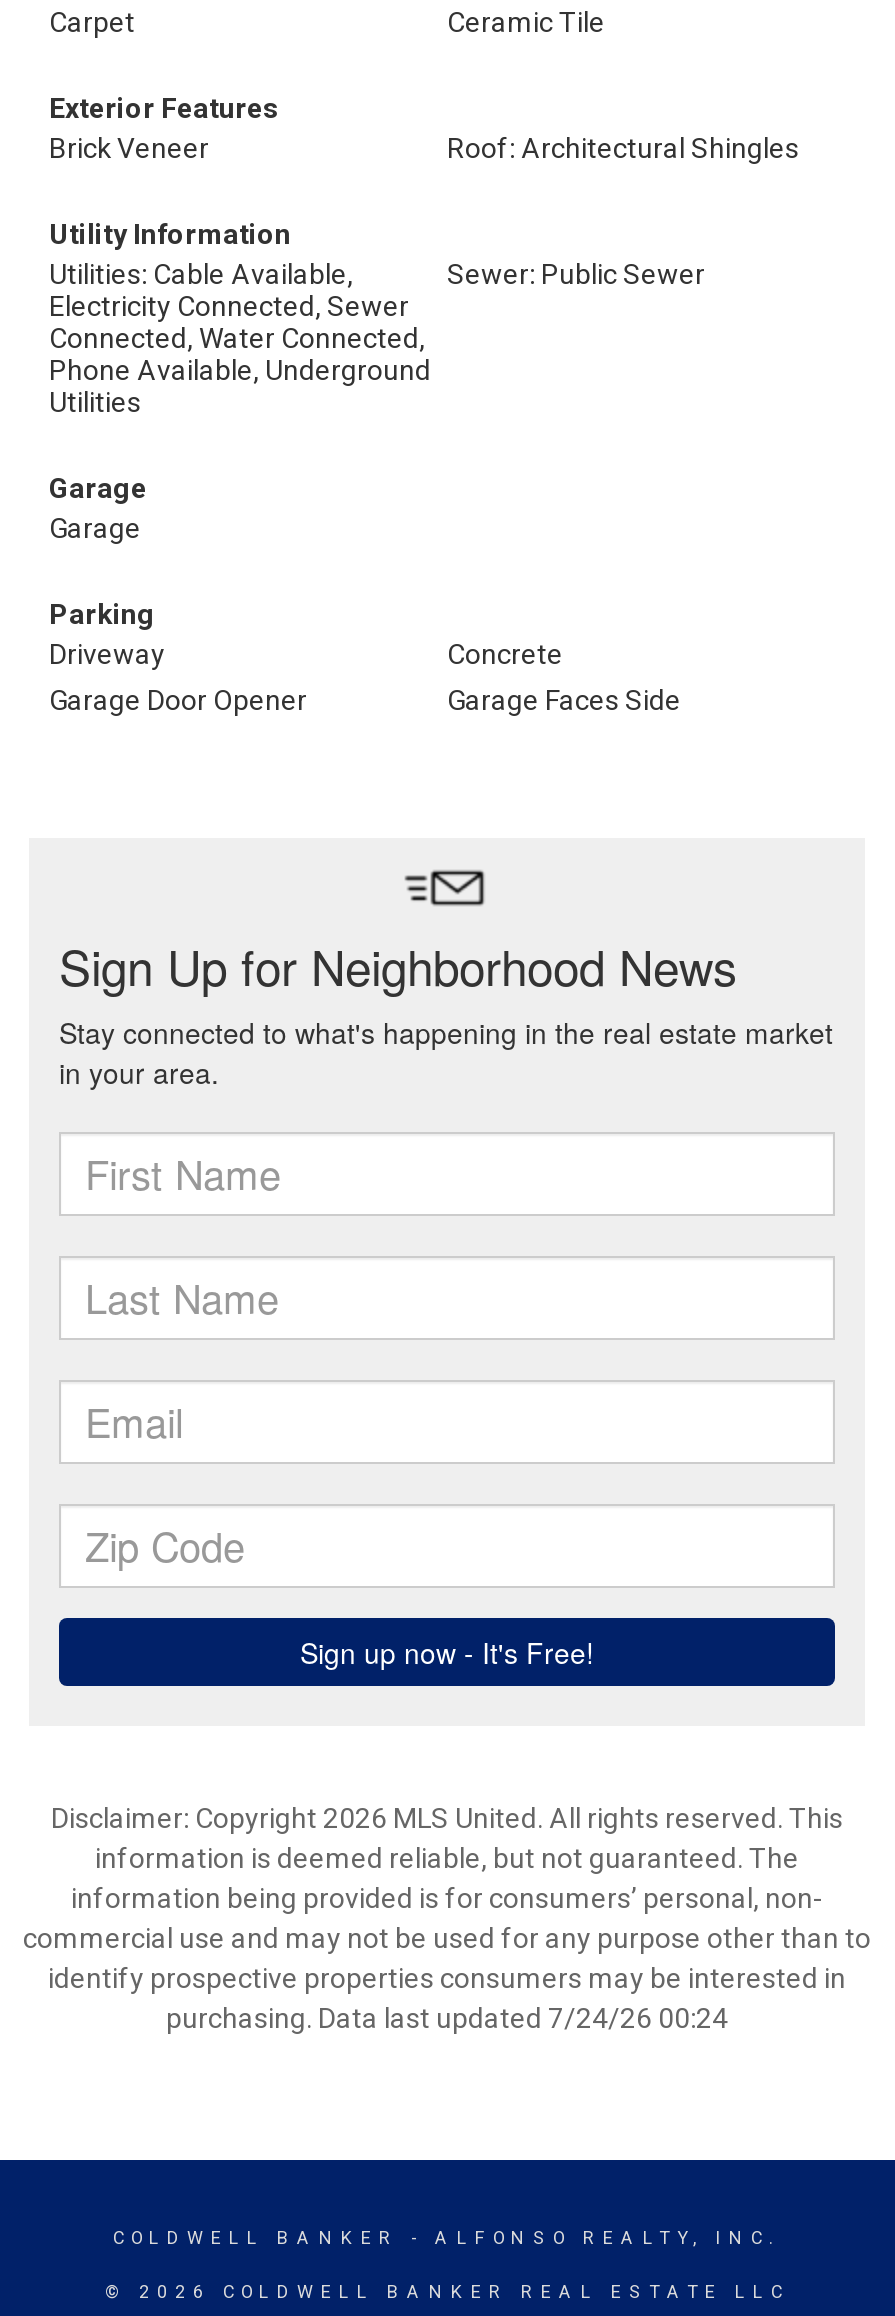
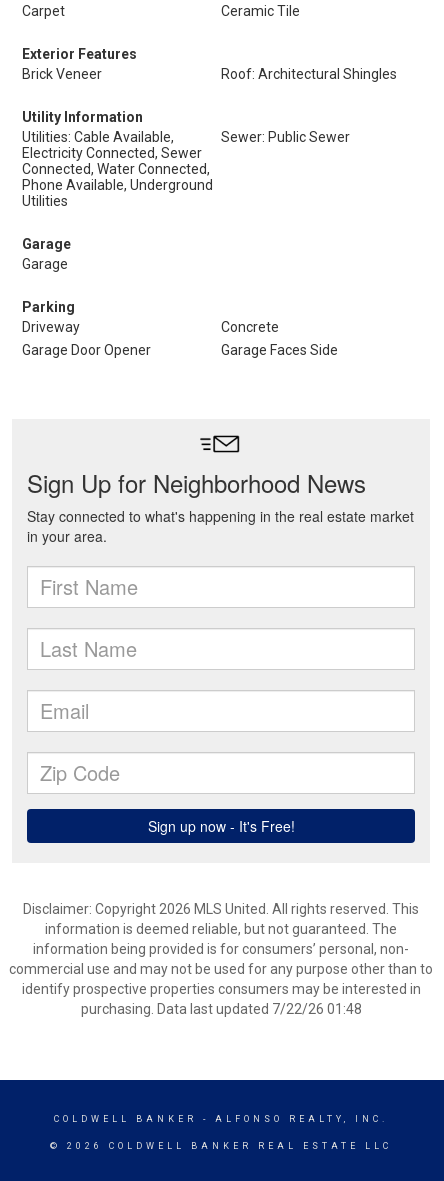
[166,2002,728,2034] purchasing. Data last updated 7/24/26 00:24 -> [80,1001,361,1017] purchasing. Data last updated 7/22/26 01:48

